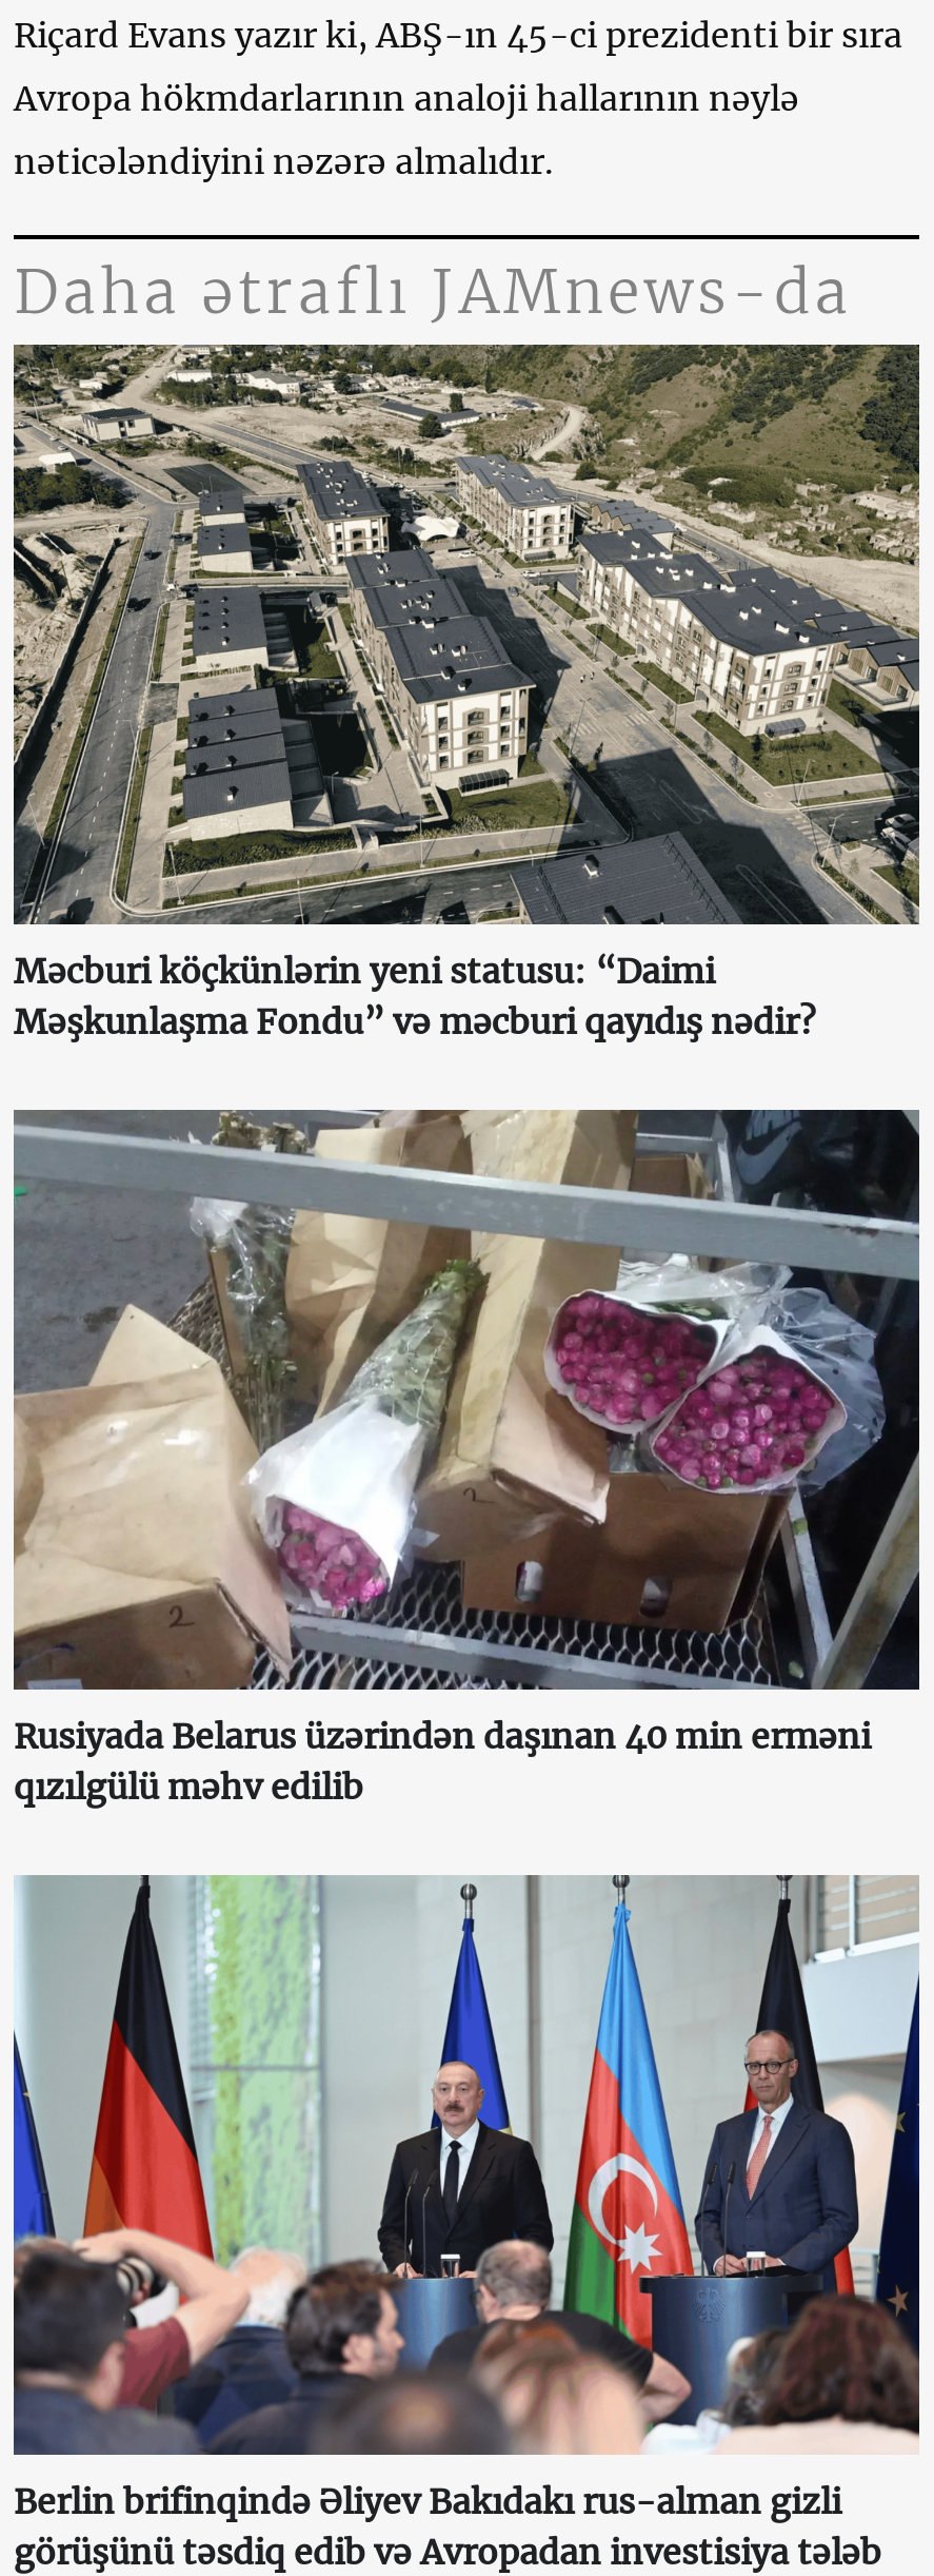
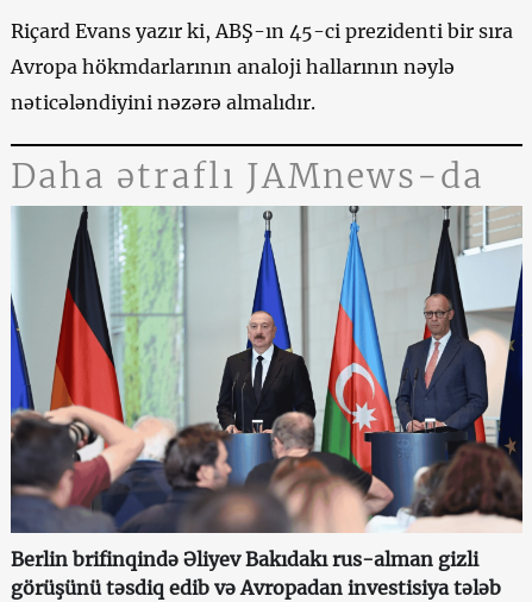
[12,343,921,1043] [image] | Məcburi köçkünlərin yeni statusu: “Daimi | Məşkunlaşma Fondu” və məcburi qayıdış nədir? -> none
[12,1108,921,1807] [image] | Rusiyada Belarus üzərindən daşınan 40 min erməni | qızılgülü məhv edilib -> none

